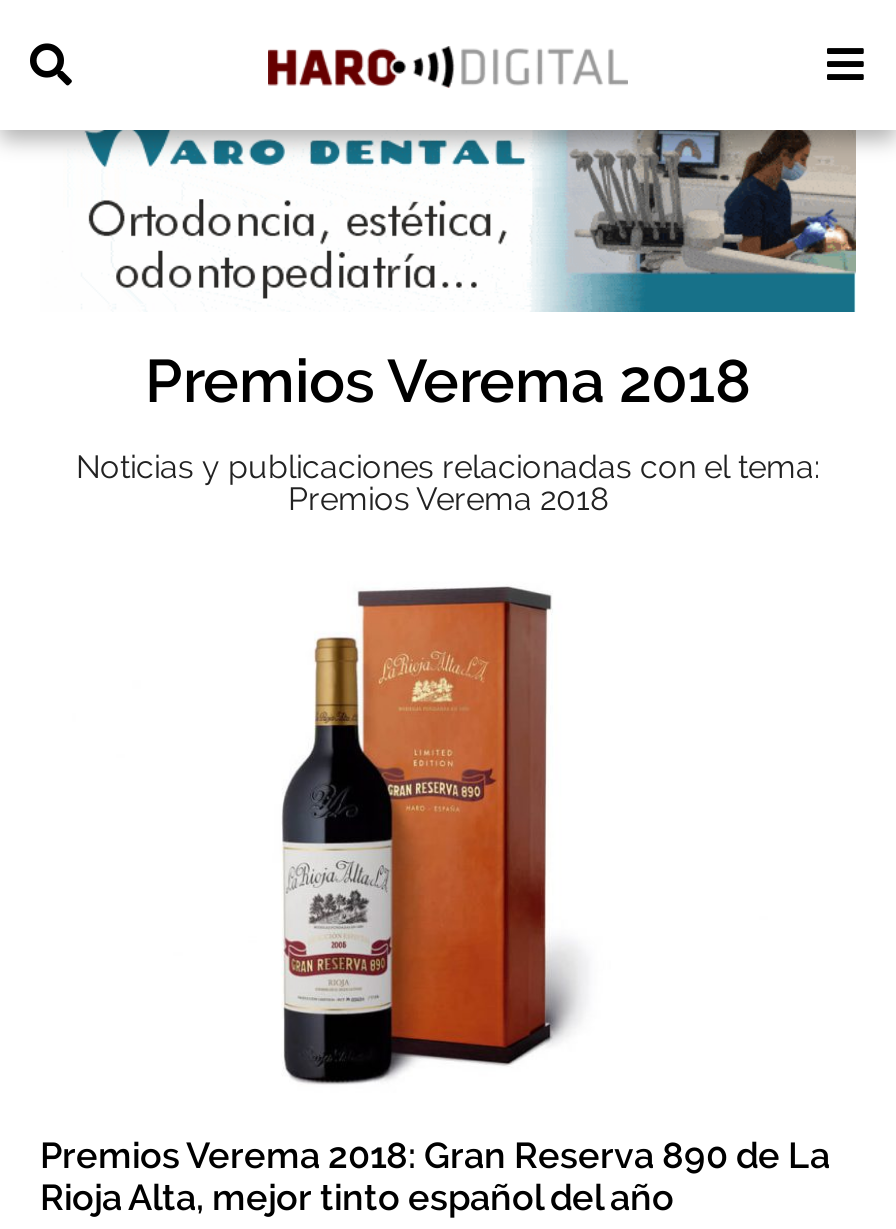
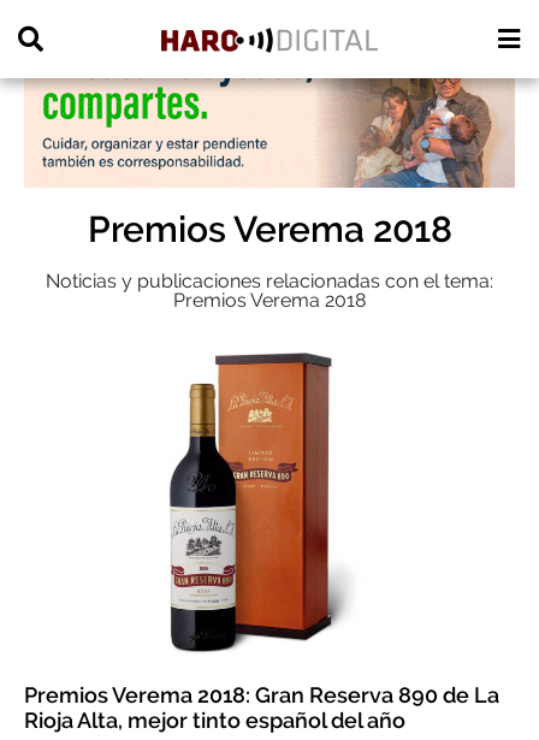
[44,130,858,314] [image] -> [25,78,515,189] [image]

